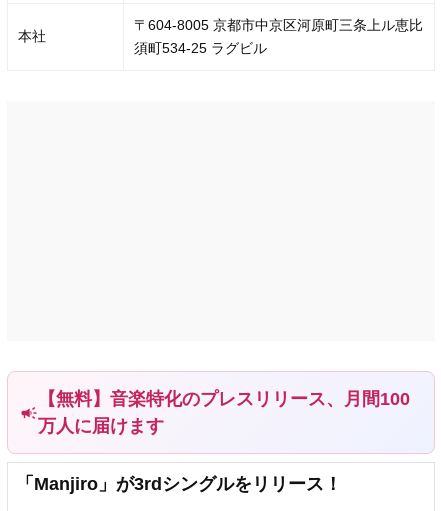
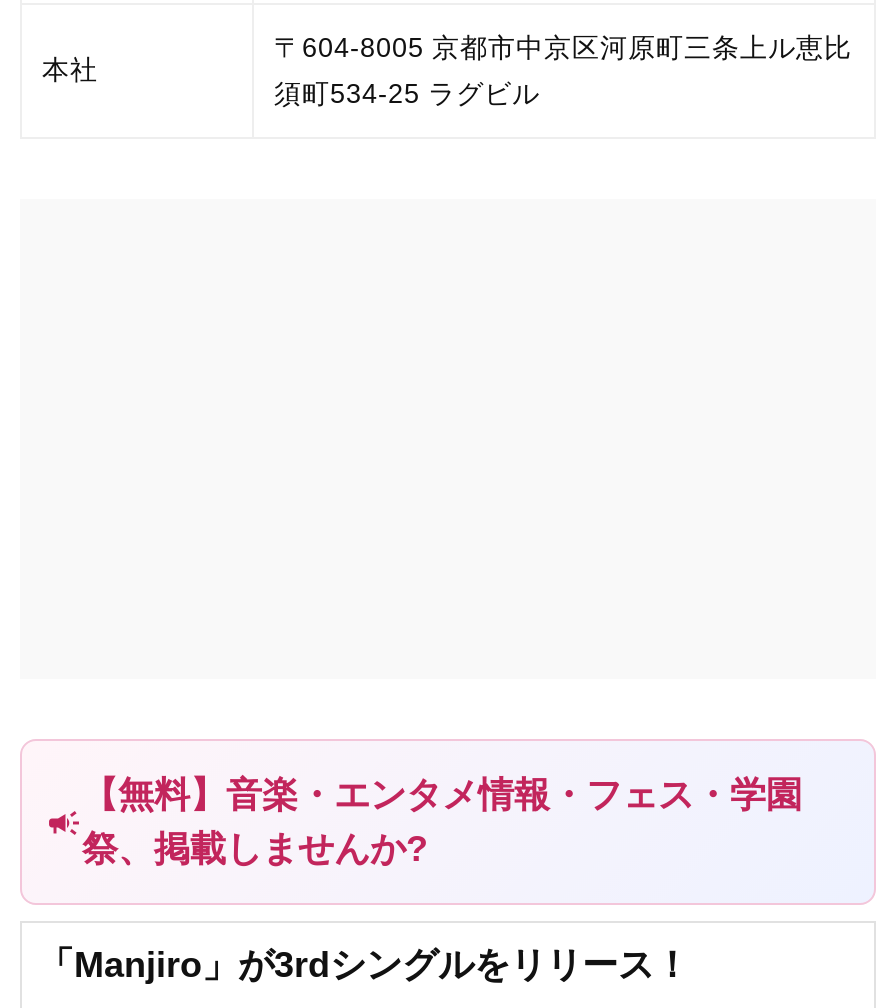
[38,389,410,436] 【無料】音楽特化のプレスリリース、月間100 | 万人に届けます -> [82,775,802,869] 【無料】音楽・エンタメ情報・フェス・学園 | 祭、掲載しませんか?

